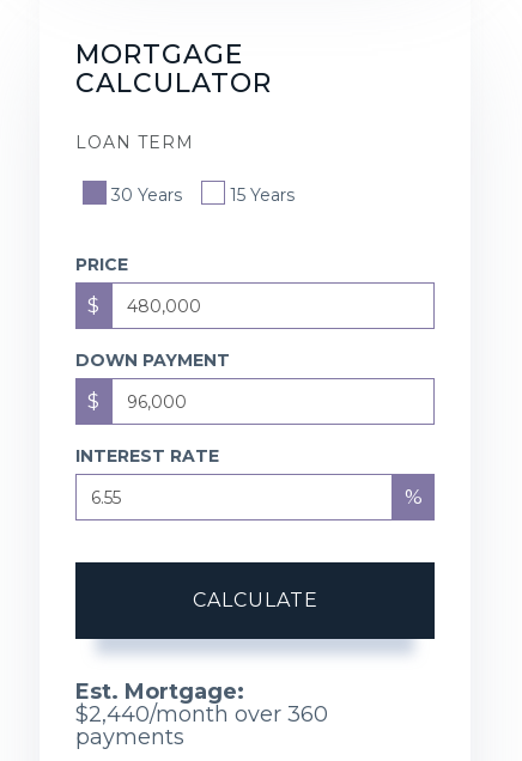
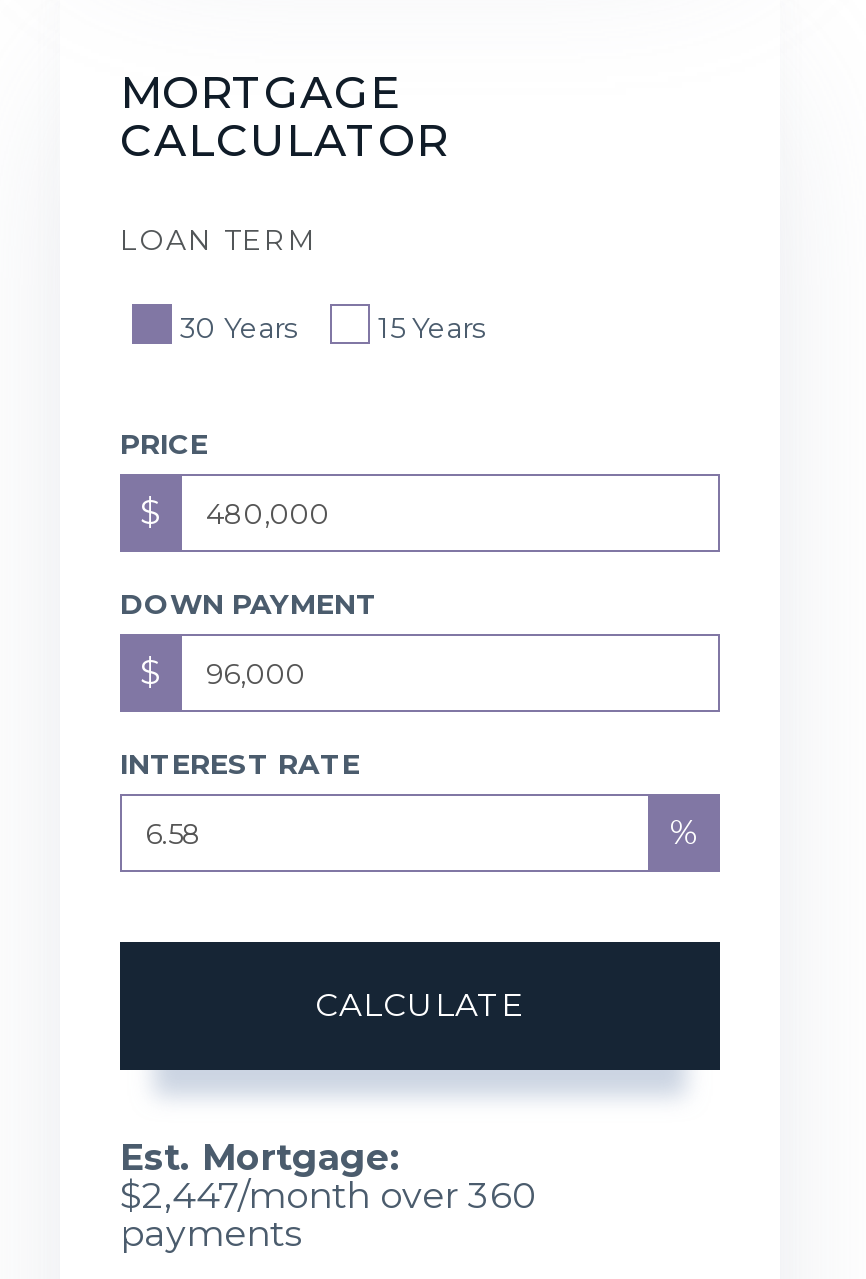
[75,702,328,728] $2,440/month over 360 -> [120,1175,536,1219] $2,447/month over 360

